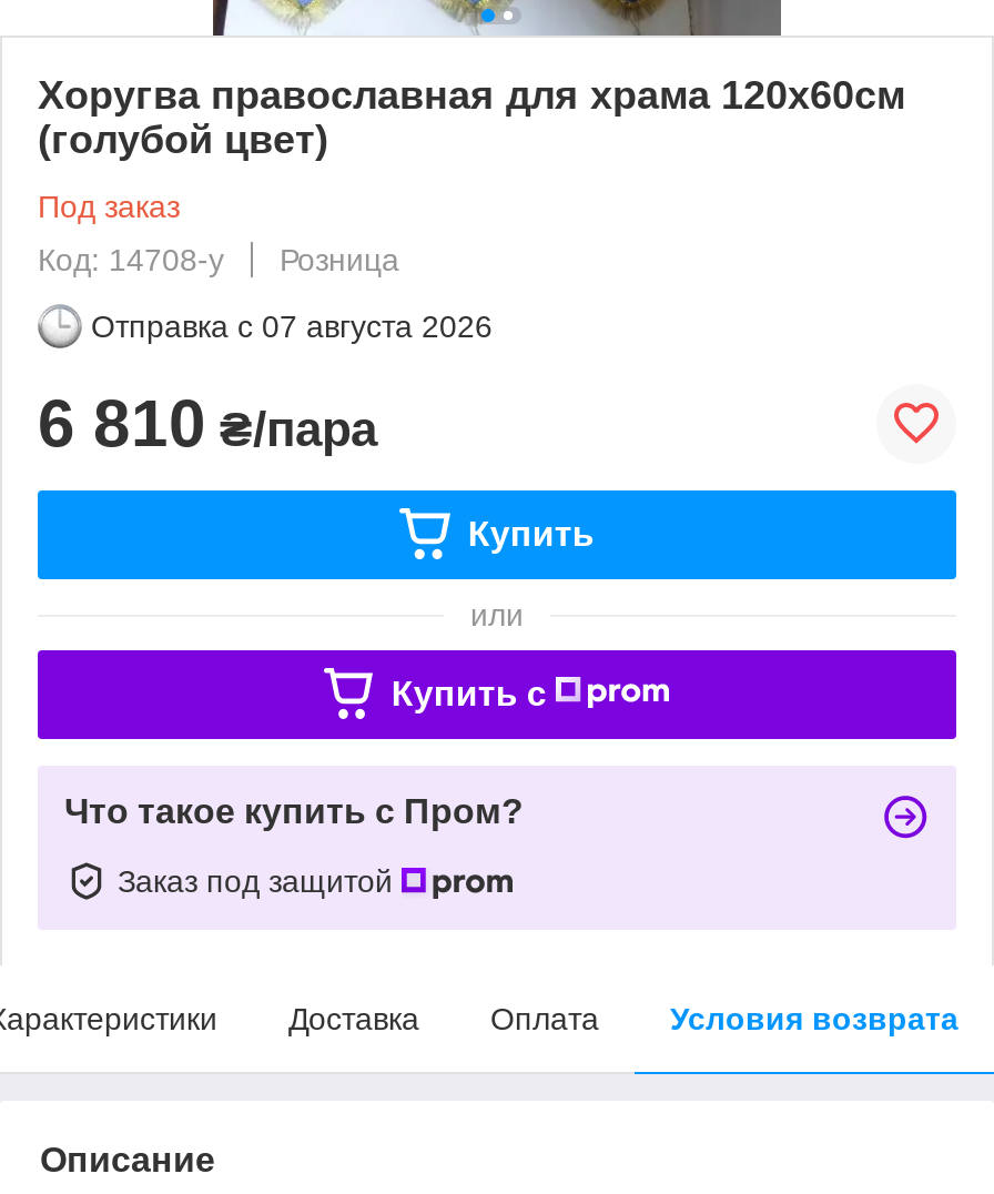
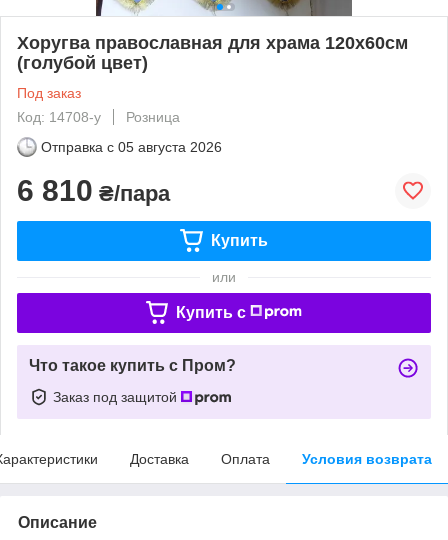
[91,308,493,344] Отправка с 07 августа 2026 -> [41,139,222,155] Отправка с 05 августа 2026

